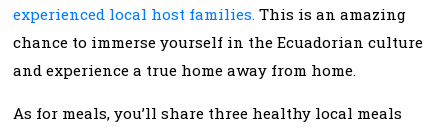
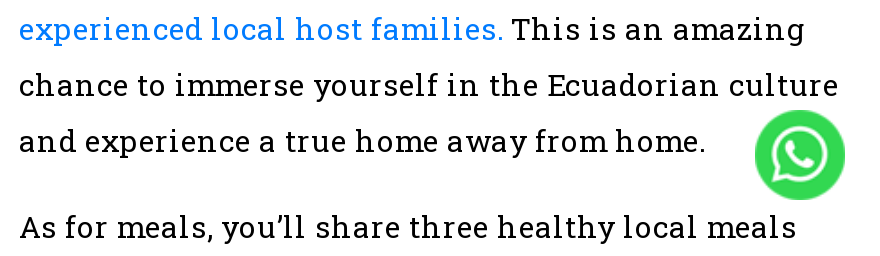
none -> [753,110,847,202] [image]

